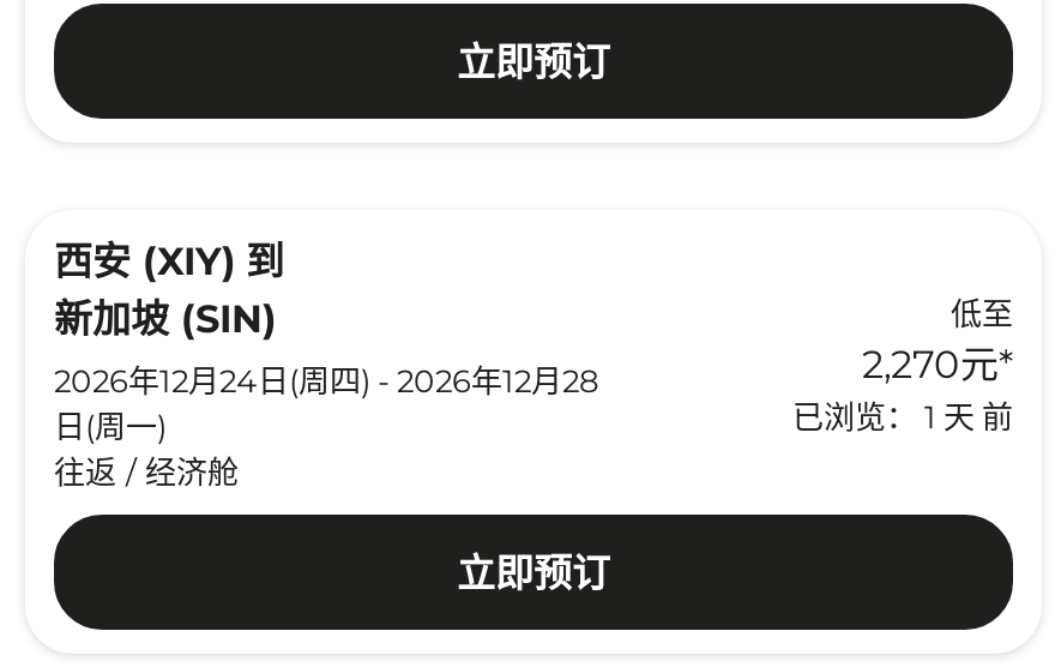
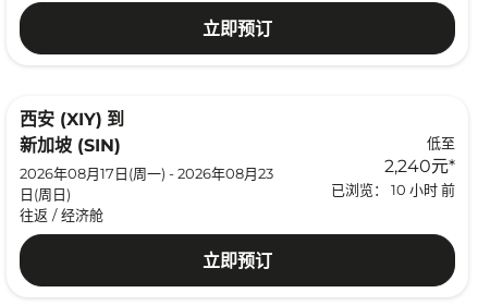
[792,341,1013,434] 2,270元* | 已浏览： 1 天 前 -> [331,155,455,198] 2,240元* | 已浏览： 10 小时 前
[54,361,598,399] 2026年12月24日(周四) - 2026年12月28 -> [20,164,273,182] 2026年08月17日(周一) - 2026年08月23
[54,407,167,445] 日(周一) -> [20,185,71,203] 日(周日)

